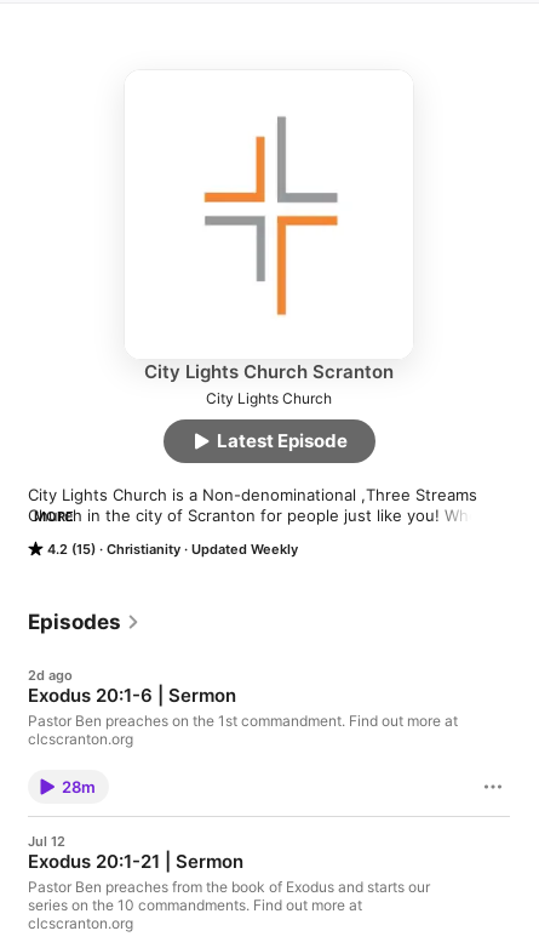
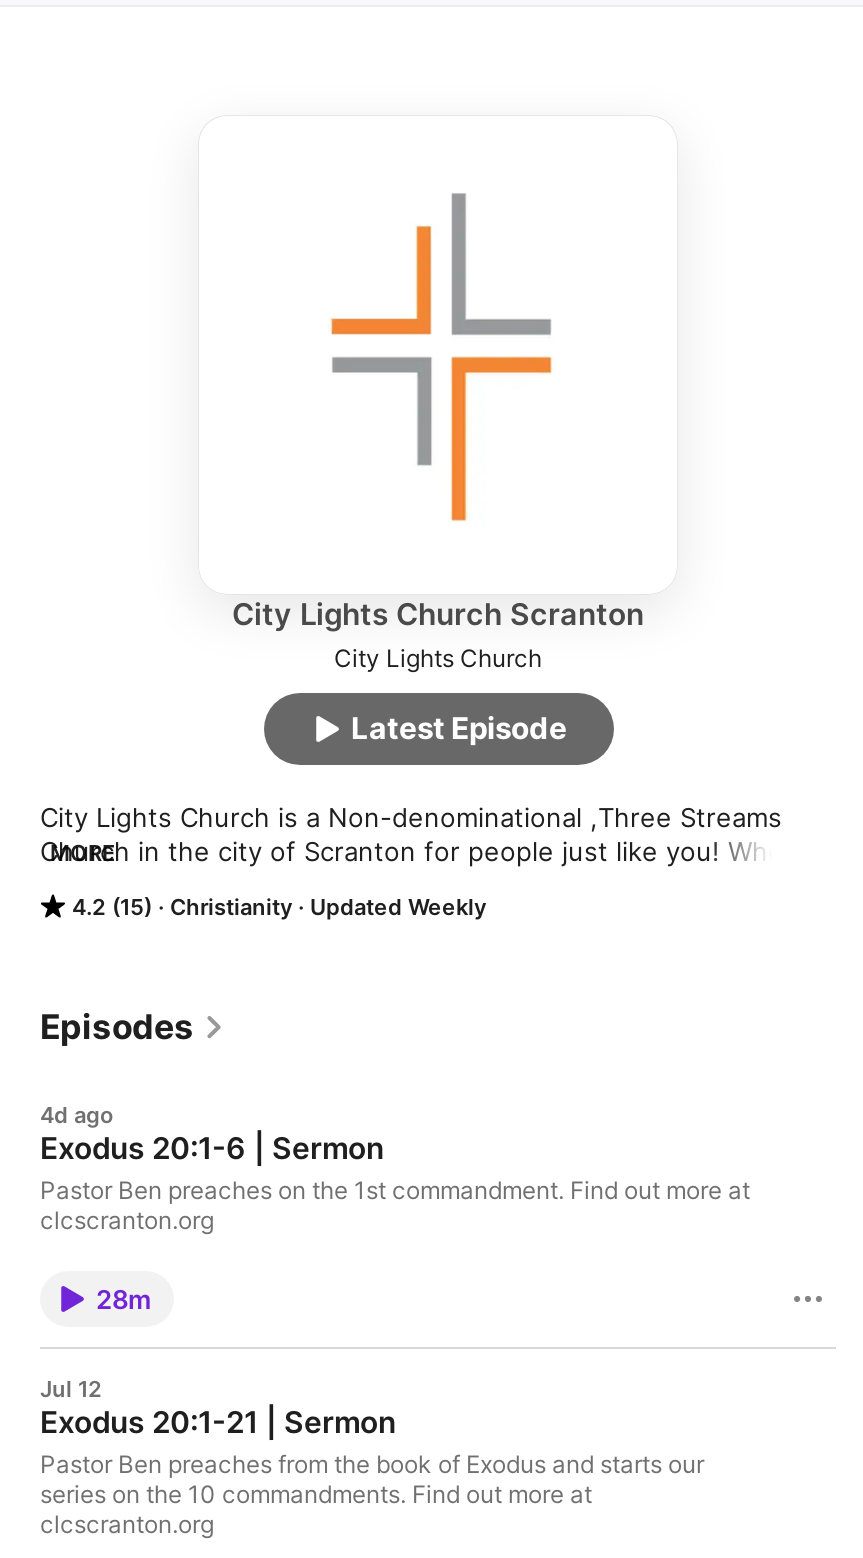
[28,667,73,684] 2d ago -> [40,1101,114,1129] 4d ago

